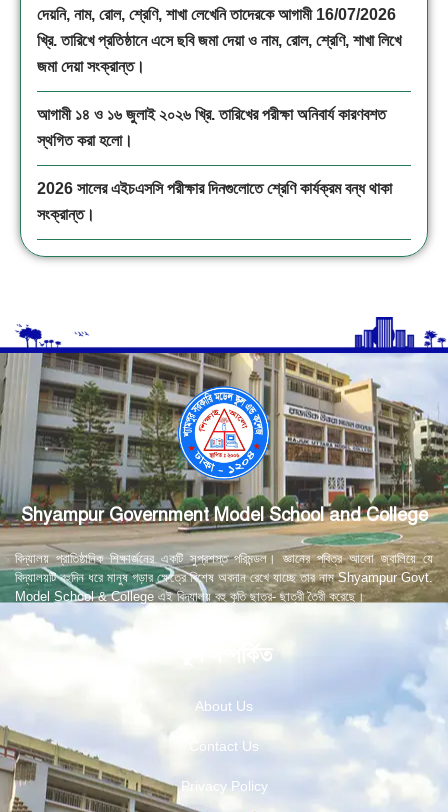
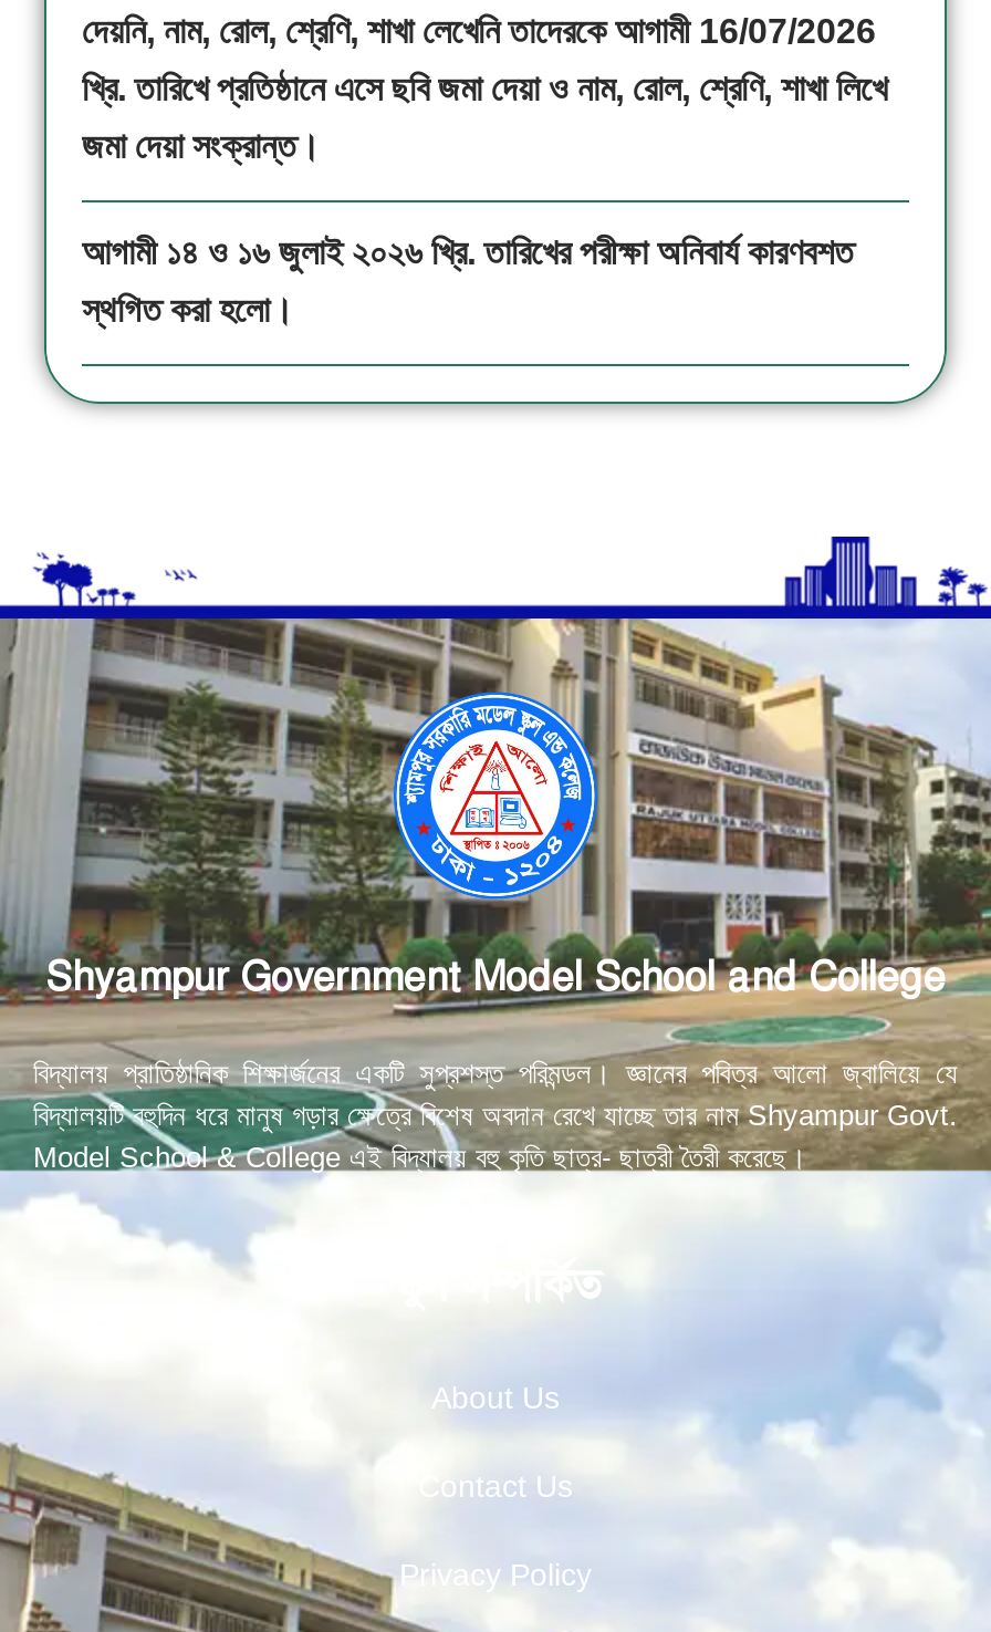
[37,180,392,223] 2026 সালের এইচএসসি পরীক্ষার দিনগুলোতে শ্রেণি কার্যক্রম বন্ধ থাকা | সংক্রান্ত। -> none

